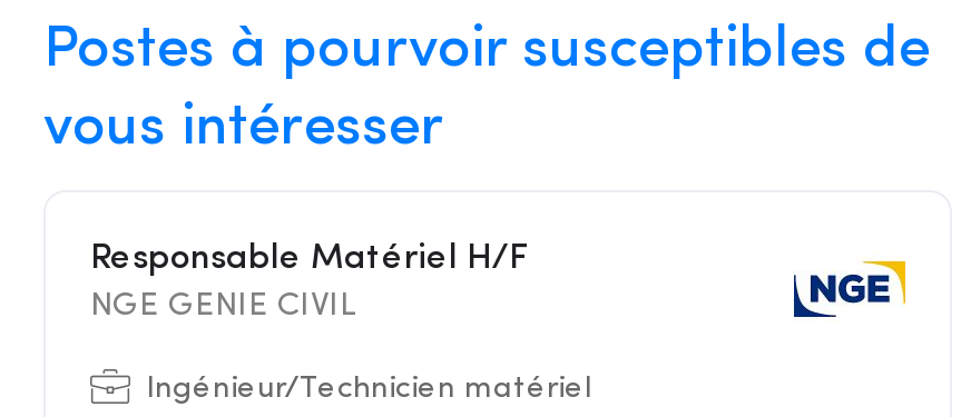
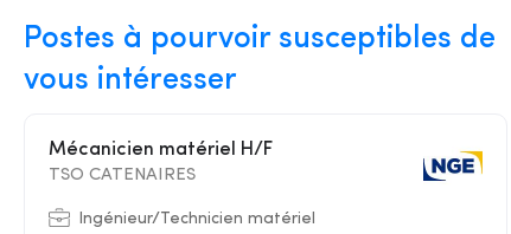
[90,241,527,324] Responsable Matériel H/F | NGE GENIE CIVIL -> [49,141,273,184] Mécanicien matériel H/F | TSO CATENAIRES

